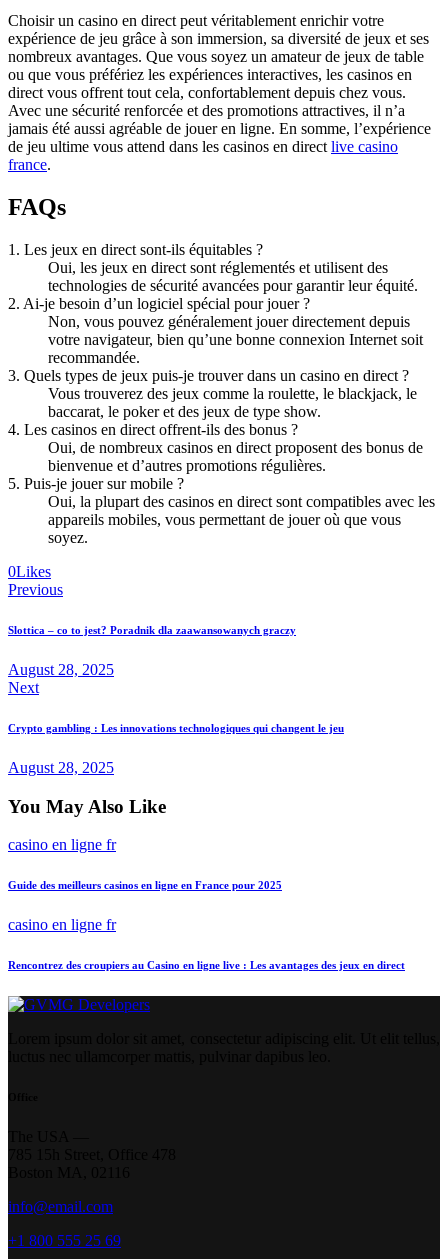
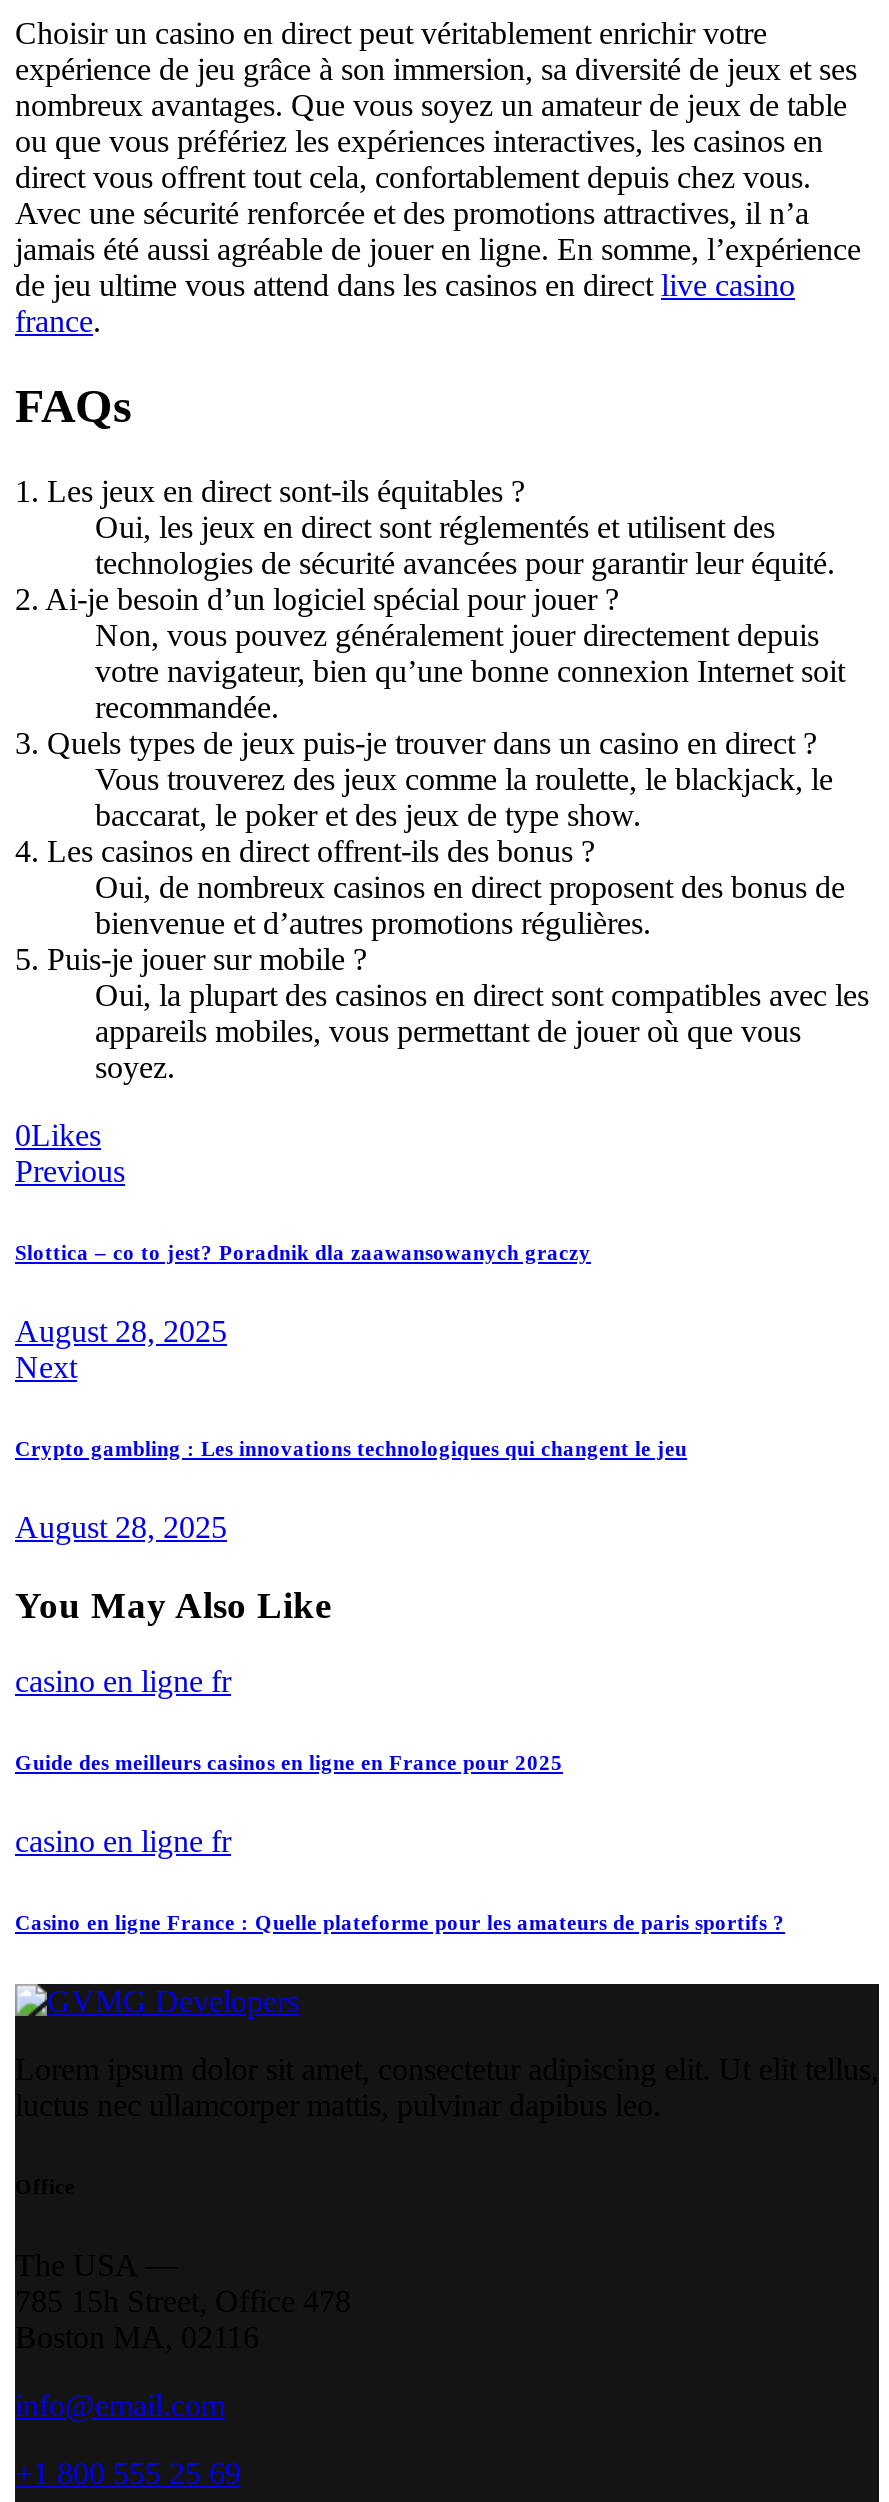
[8,959,405,971] Rencontrez des croupiers au Casino en ligne live : Les avantages des jeux en direct -> [15,1910,785,1934] Casino en ligne France : Quelle plateforme pour les amateurs de paris sportifs ?

